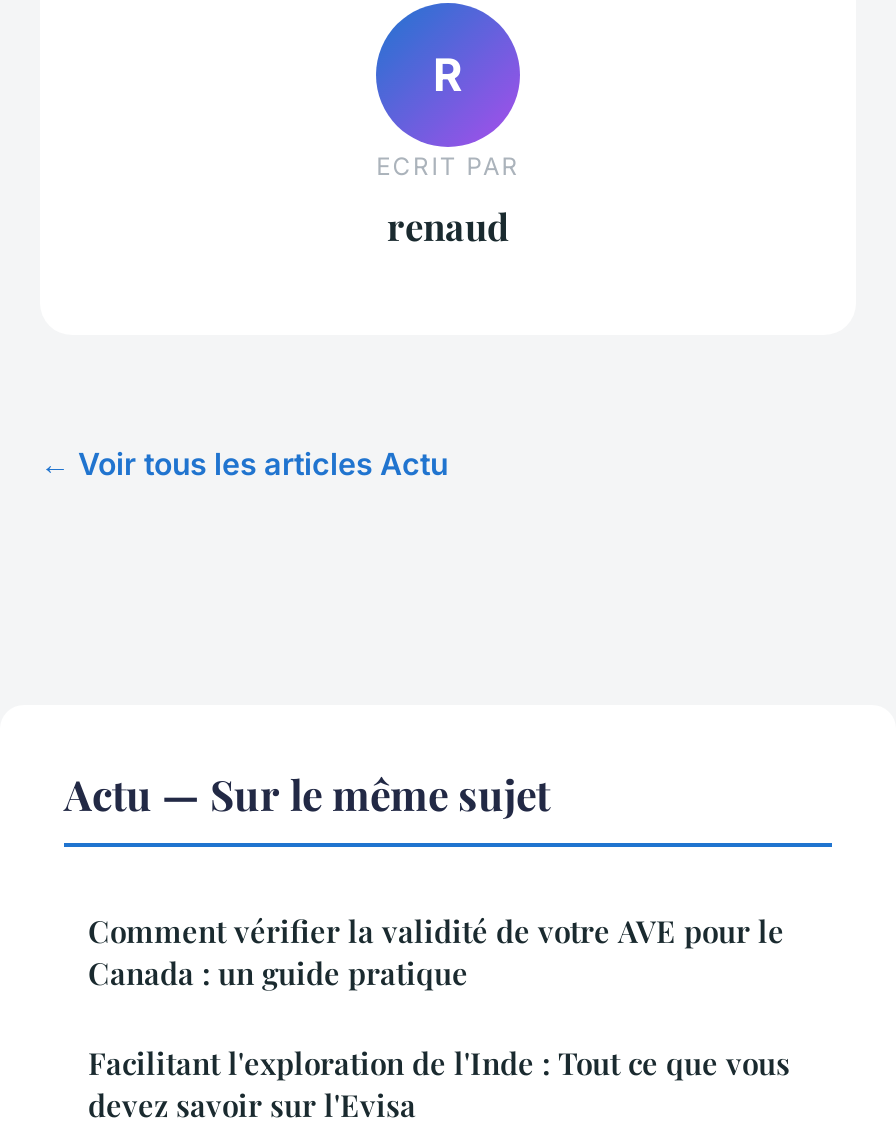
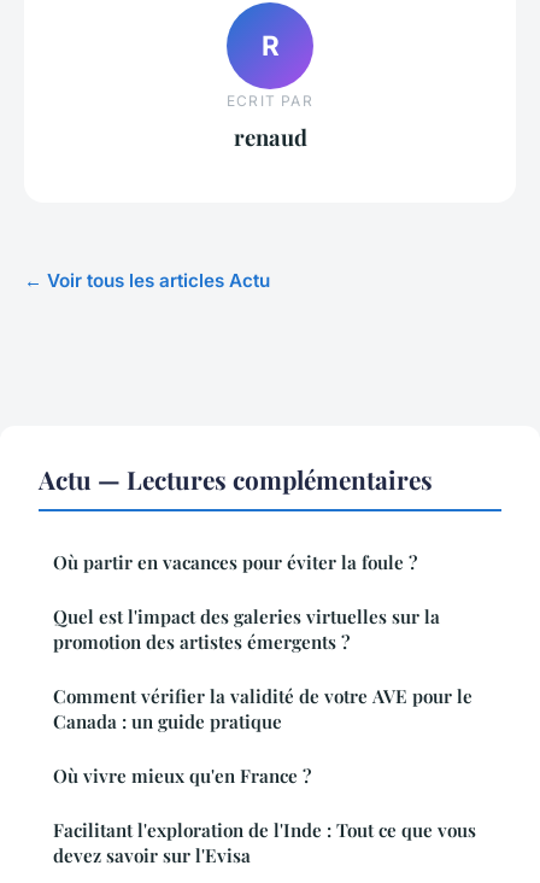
[64,764,550,820] Actu — Sur le même sujet -> [39,462,440,653] Actu — Lectures complémentaires | Où partir en vacances pour éviter la foule ? | Quel est l'impact des galeries virtuelles sur la | promotion des artistes émergents ?
none -> [53,763,311,787] Où vivre mieux qu'en France ?

